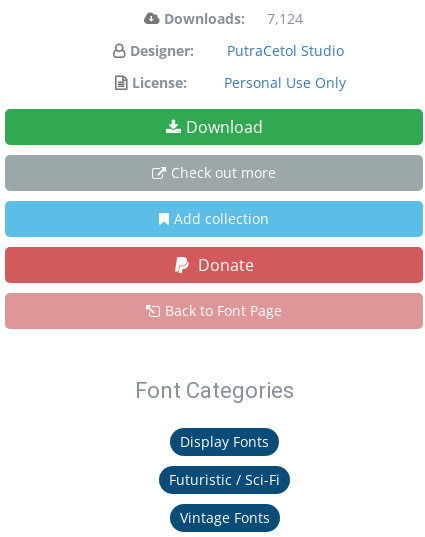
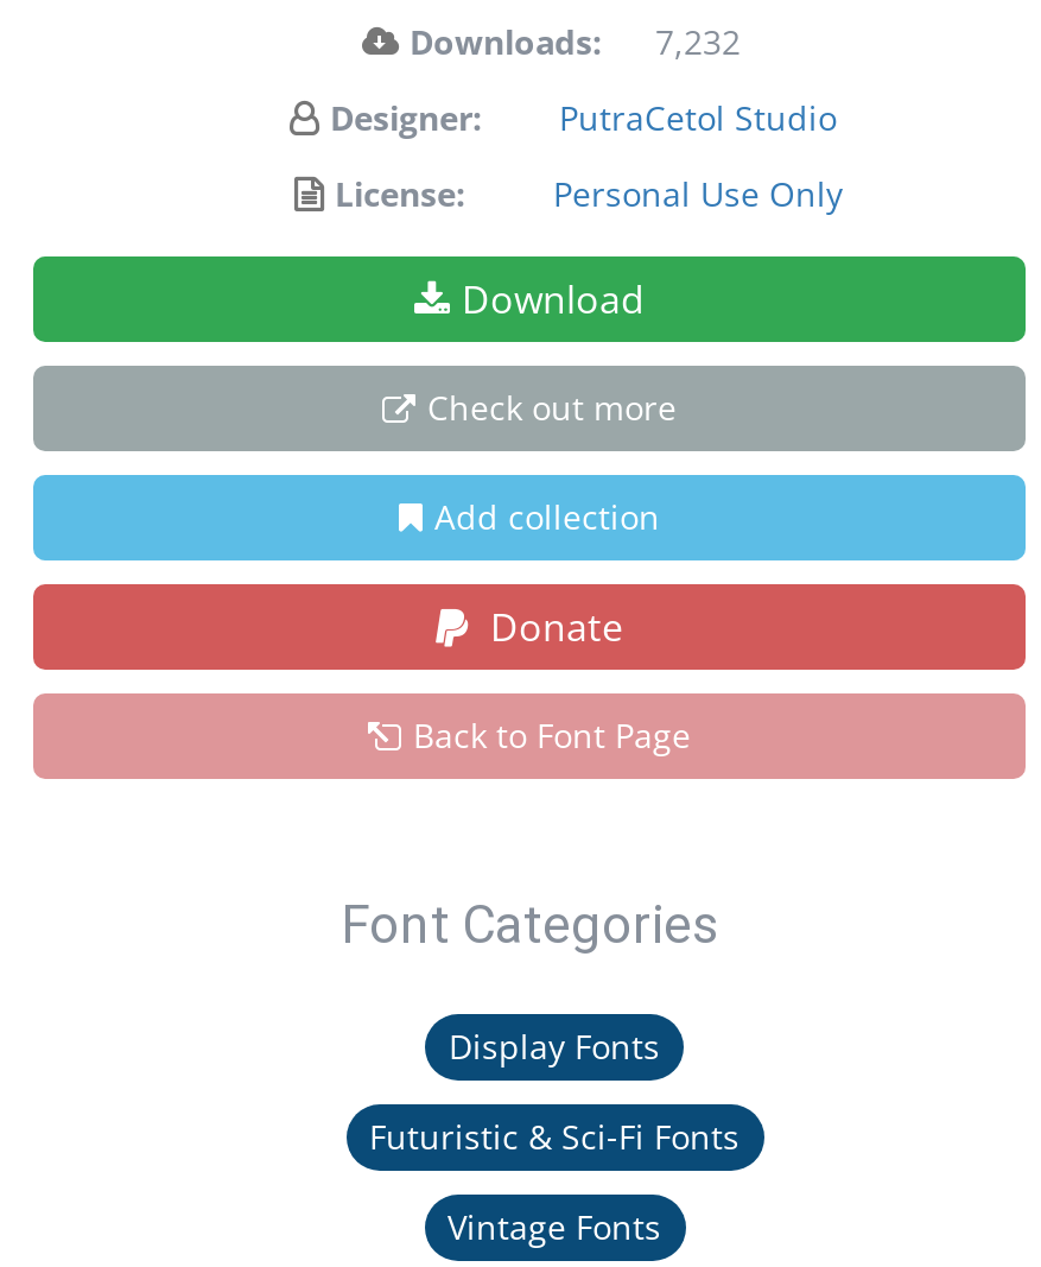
[163,9,303,28] Downloads: 7,124 -> [410,19,741,64] Downloads: 7,232
[169,470,280,489] Futuristic / Sci-Fi -> [369,1114,740,1159] Futuristic & Sci-Fi Fonts

